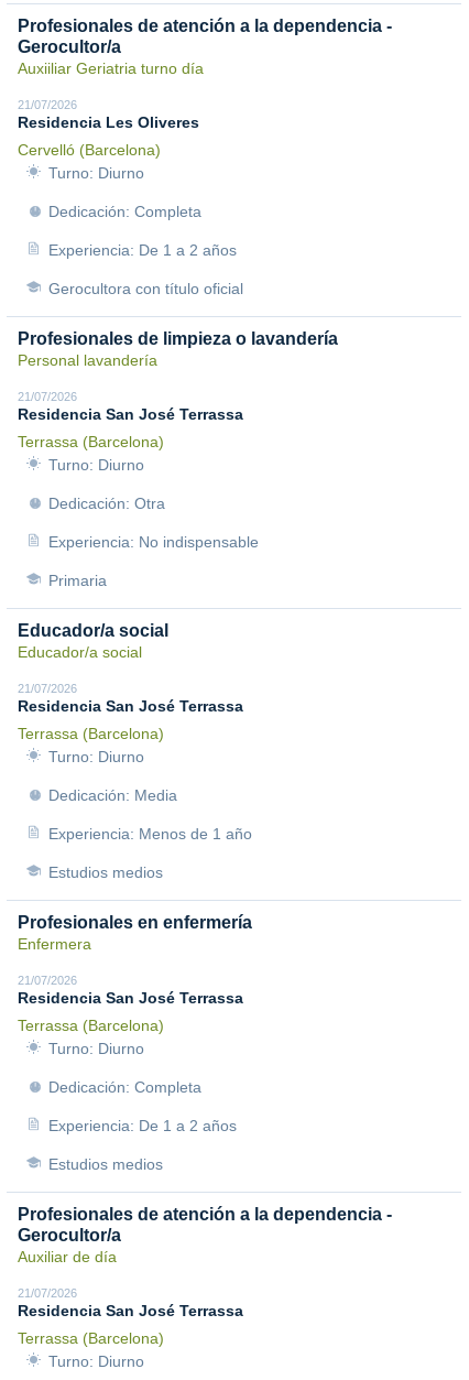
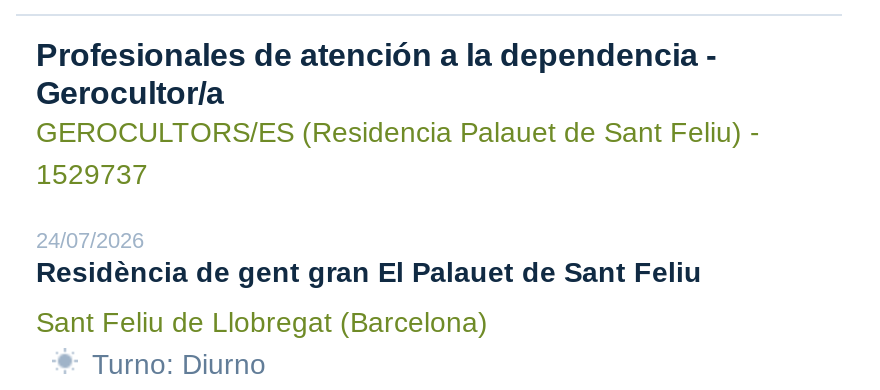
[18,59,392,1347] Auxiiliar Geriatria turno día | 21/07/2026 | Residencia Les Oliveres | Cervelló (Barcelona) | Turno: Diurno | Dedicación: Completa | Experiencia: De 1 a 2 años | Gerocultora con título oficial | Profesionales de limpieza o lavandería | Personal lavandería | 21/07/2026 | Residencia San José Terrassa | Terrassa (Barcelona) | Turno: Diurno | Dedicación: Otra | Experiencia: No indispensable | Primaria | Educador/a social | Educador/a social | 21/07/2026 | Residencia San José Terrassa | Terrassa (Barcelona) | Turno: Diurno | Dedicación: Media | Experiencia: Menos de 1 año | Estudios medios | Profesionales en enfermería | Enfermera | 21/07/2026 | Residencia San José Terrassa | Terrassa (Barcelona) | Turno: Diurno | Dedicación: Completa | Experiencia: De 1 a 2 años | Estudios medios | Profesionales de atención a la dependencia - | Gerocultor/a | Auxiliar de día | 21/07/2026 | Residencia San José Terrassa | Terrassa (Barcelona) -> [36,116,760,338] GEROCULTORS/ES (Residencia Palauet de Sant Feliu) - | 1529737 | 24/07/2026 | Residència de gent gran El Palauet de Sant Feliu | Sant Feliu de Llobregat (Barcelona)

